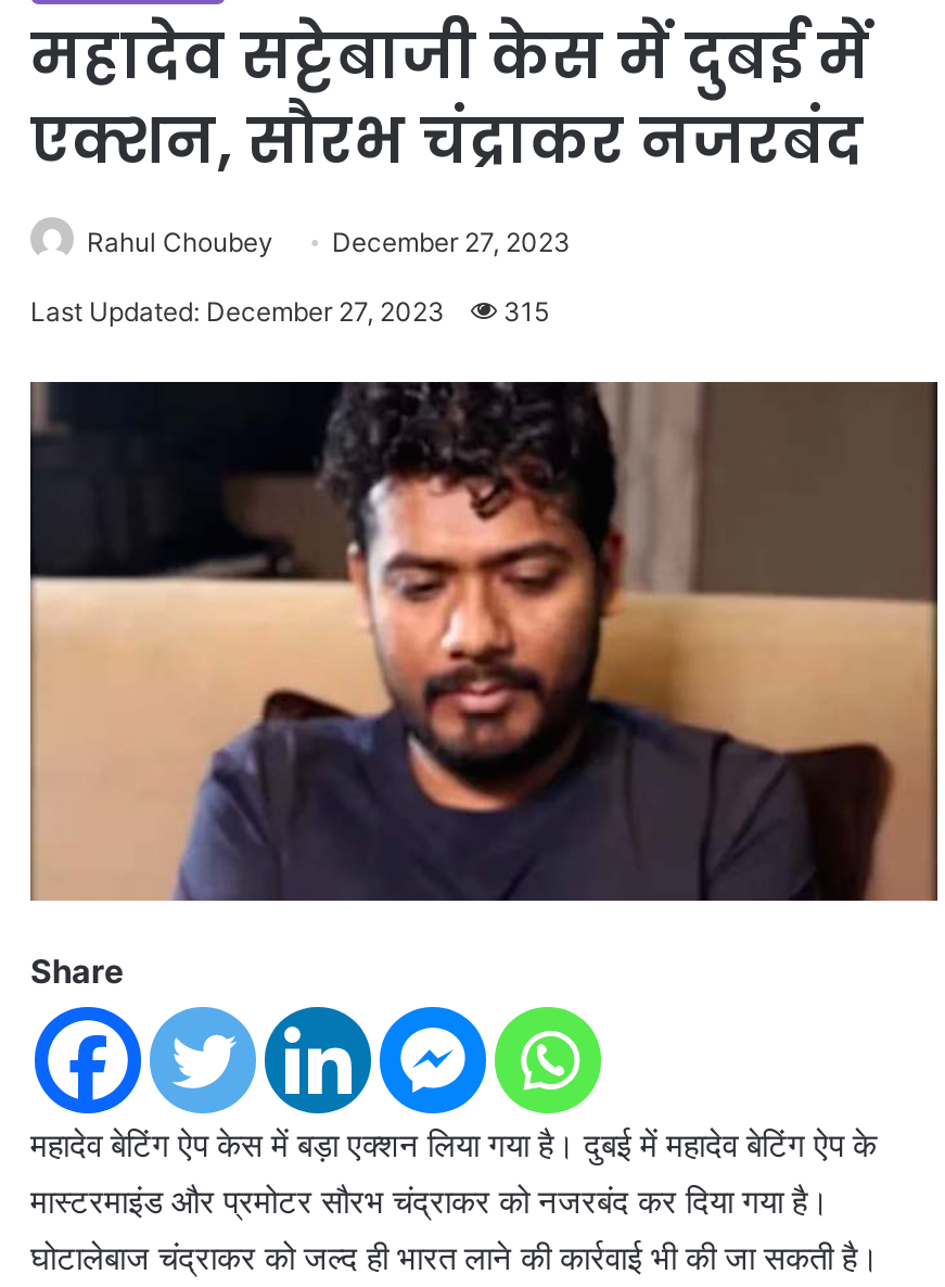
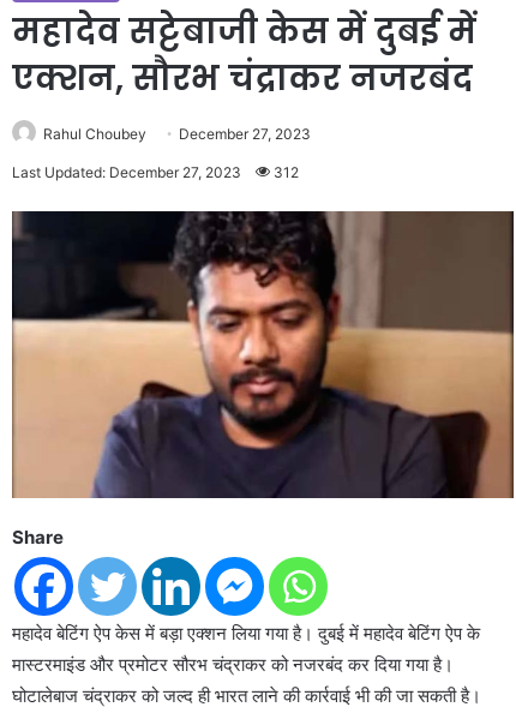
[30,295,549,327] Last Updated: December 27, 2023 315 -> [12,163,299,181] Last Updated: December 27, 2023 312

